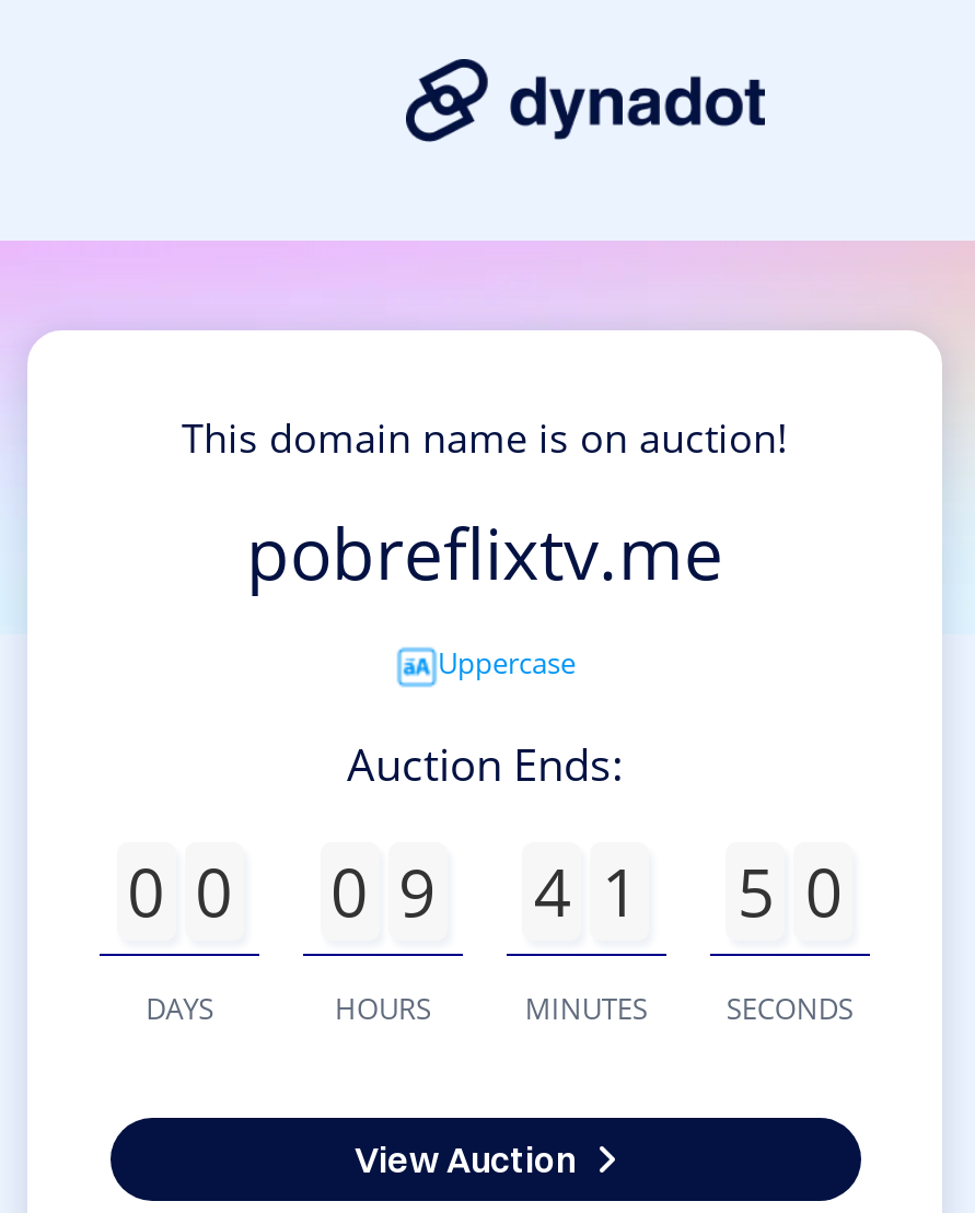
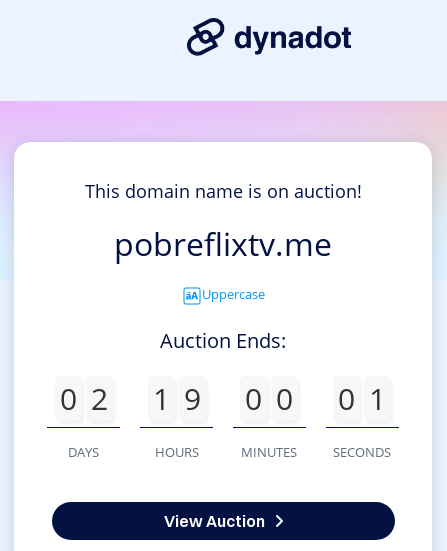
[127,847,232,936] 0 0 -> [60,378,108,419] 0 2
[330,847,436,936] 0 9 -> [152,378,200,419] 1 9
[534,847,639,936] 4 1 -> [245,378,293,419] 0 0
[737,847,842,936] 5 0 -> [338,378,386,419] 0 1

